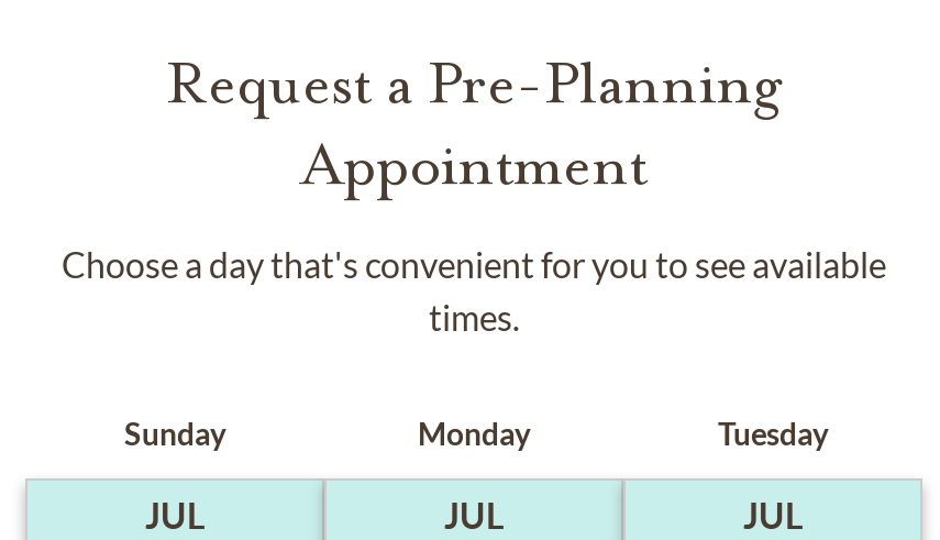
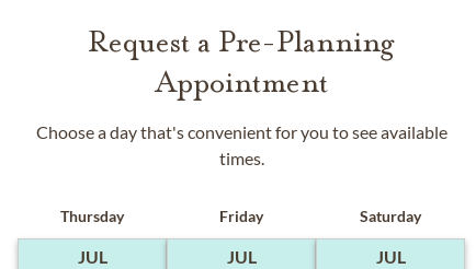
[124,415,225,452] Sunday -> [60,207,124,225] Thursday
[418,415,530,452] Monday -> [219,207,263,225] Friday
[718,415,828,452] Tuesday -> [360,207,421,225] Saturday

